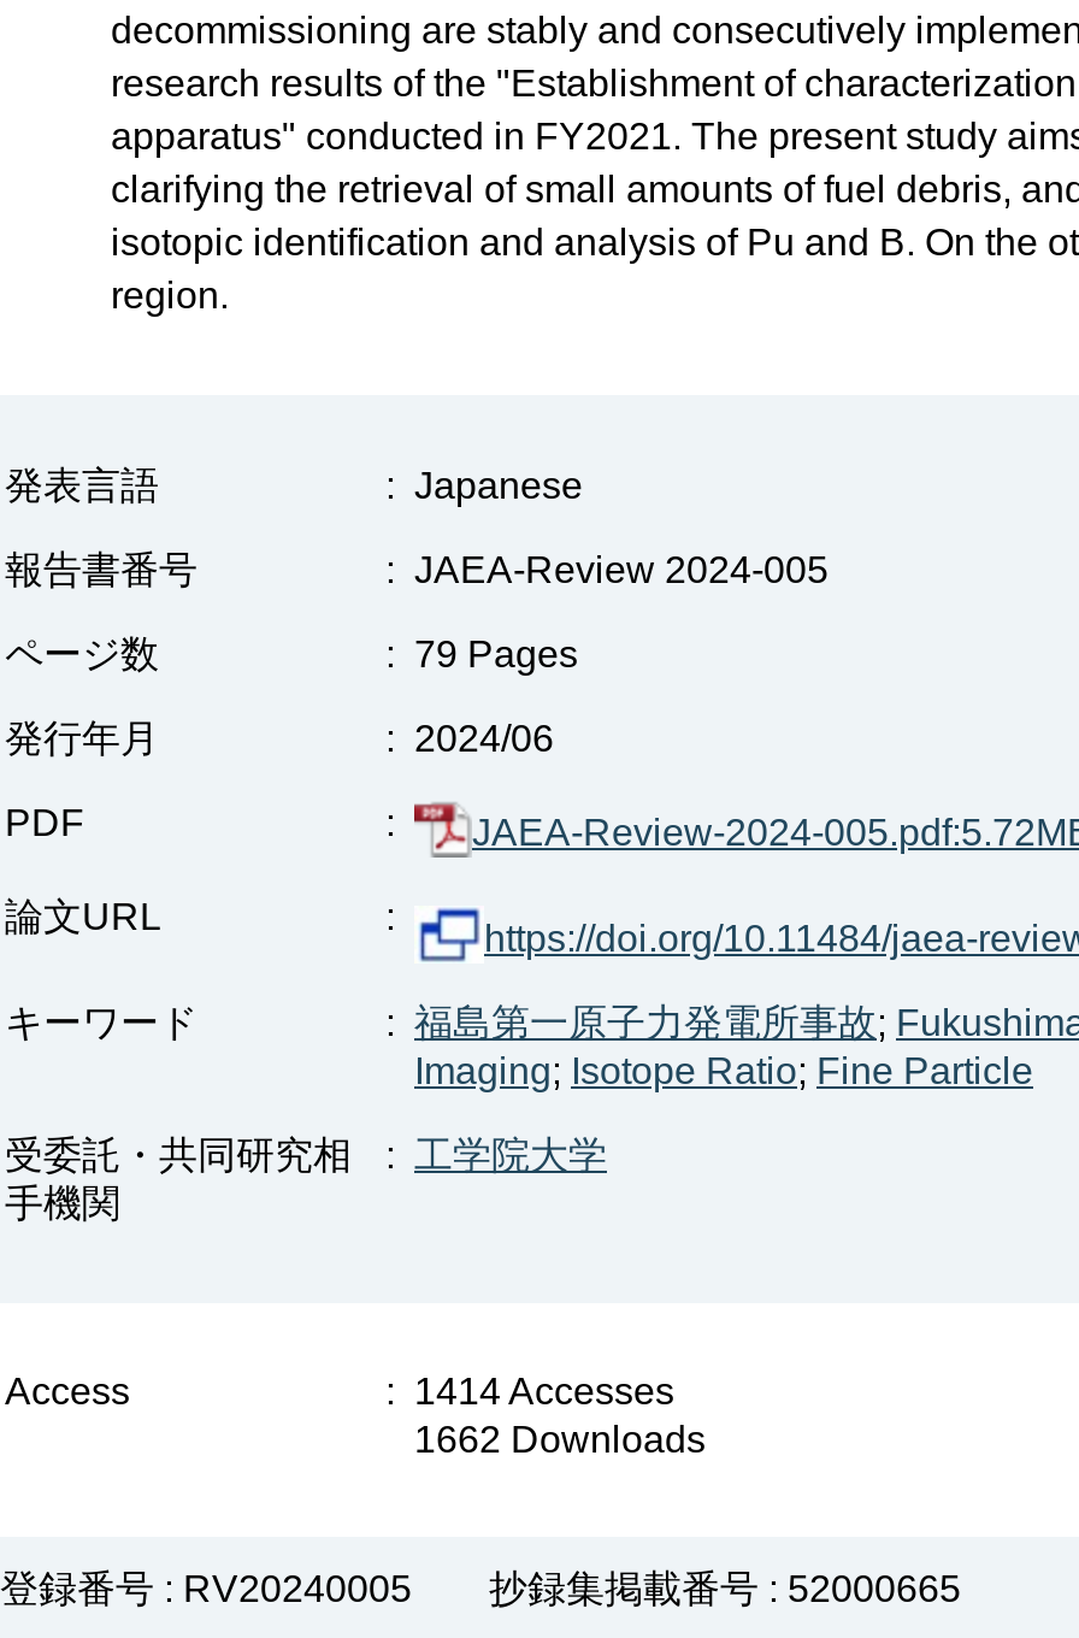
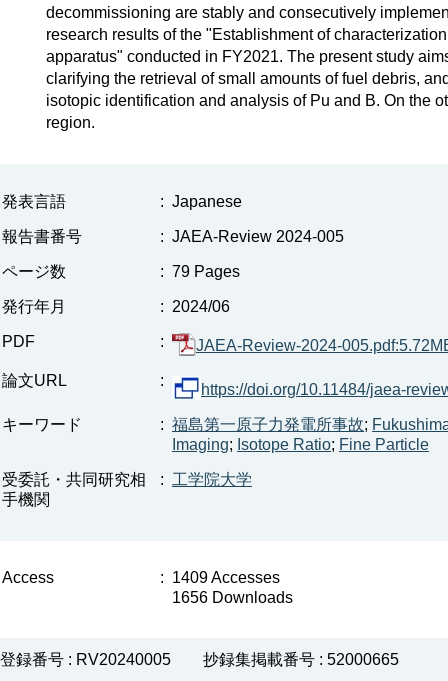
[385,1370,674,1411] : 1414 Accesses -> [160,569,280,586] : 1409 Accesses
[414,1418,706,1459] 1662 Downloads -> [172,589,293,606] 1656 Downloads

